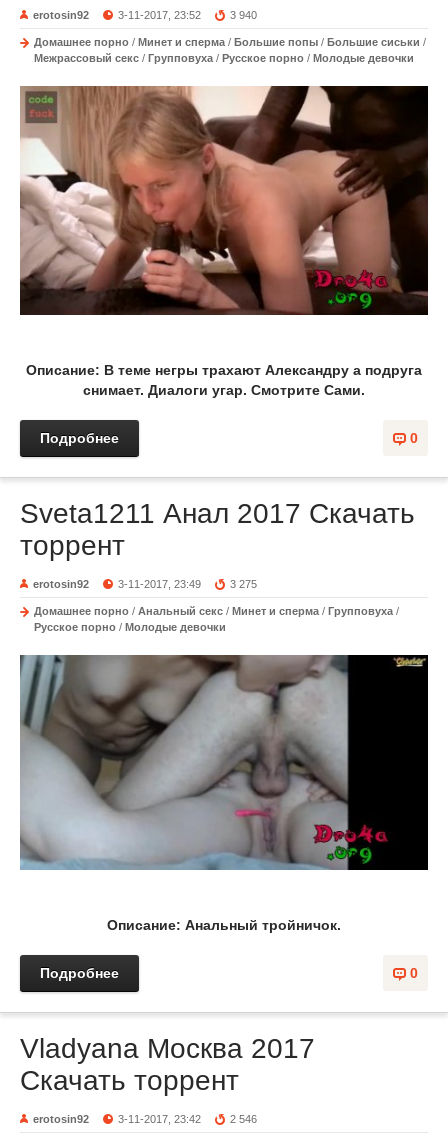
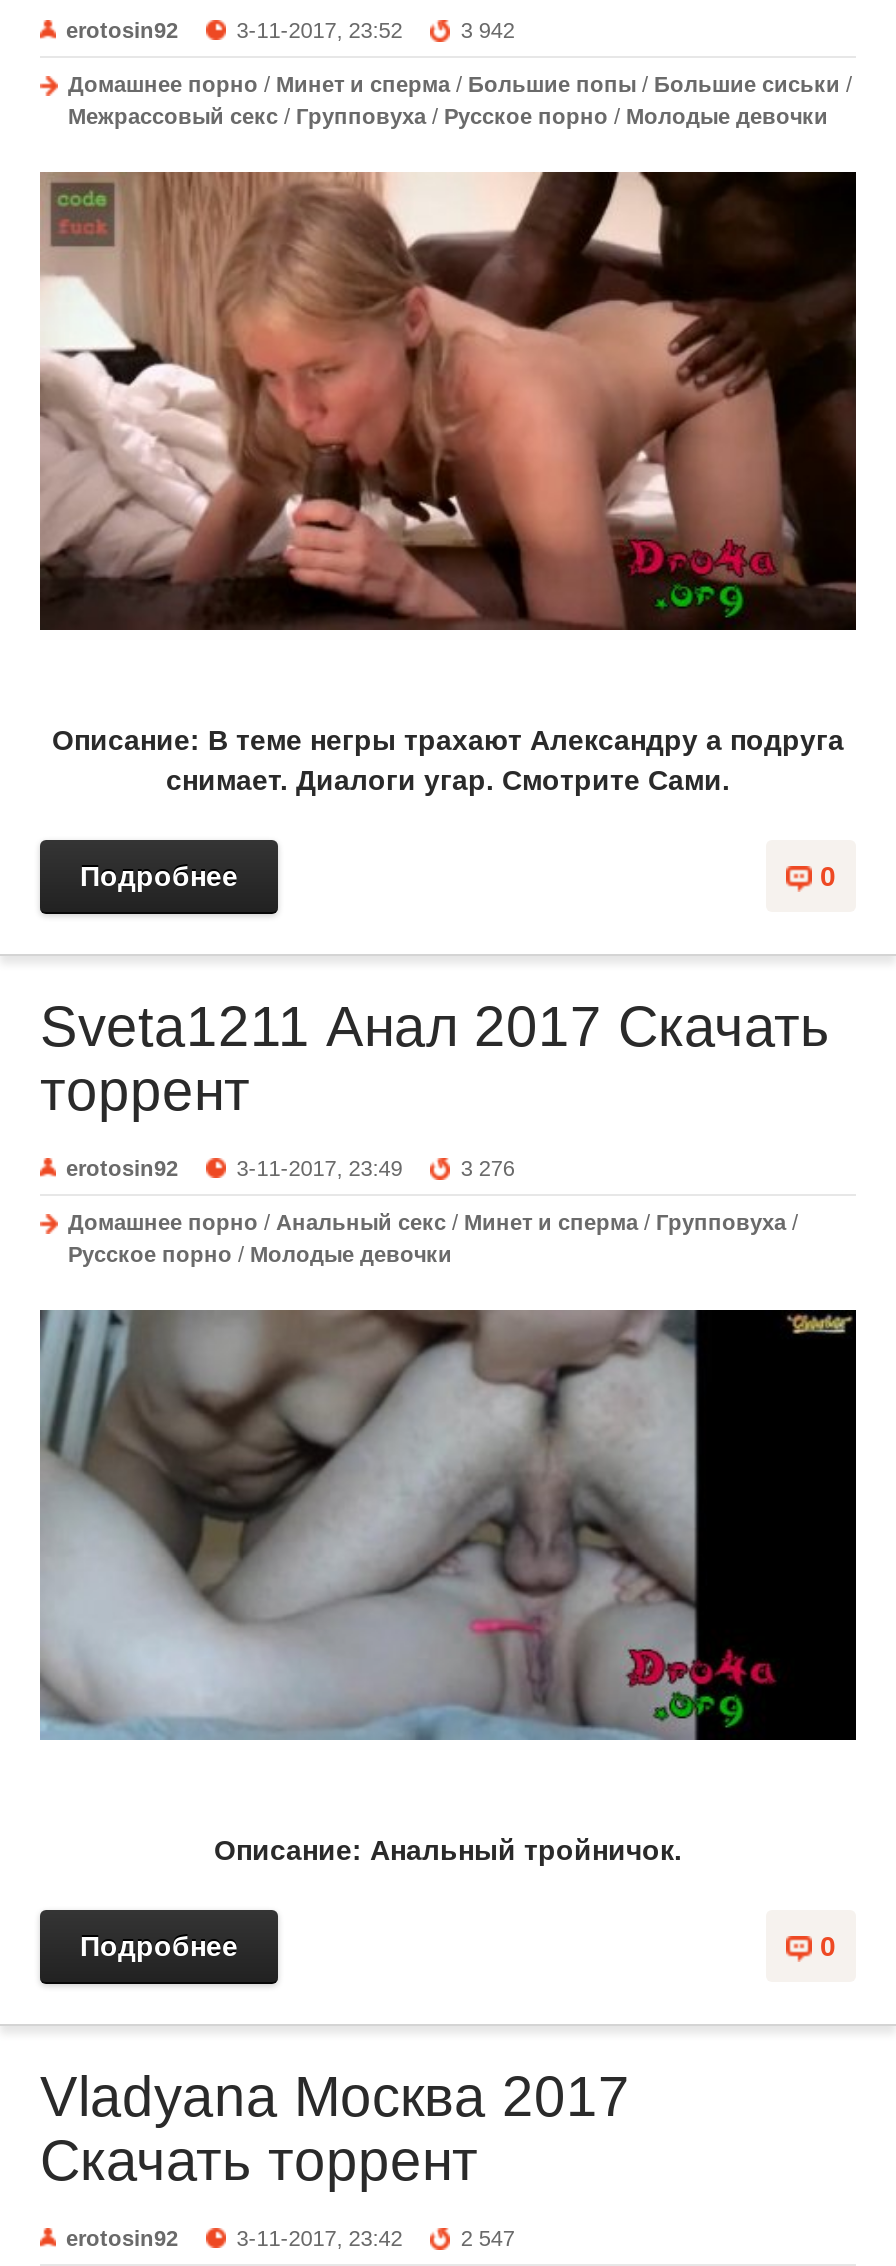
[230,8,257,20] 3 940 -> [461,17,515,41] 3 942
[230,578,257,590] 3 275 -> [461,1156,515,1180] 3 276
[230,1113,257,1125] 2 546 -> [461,2226,515,2250] 2 547

